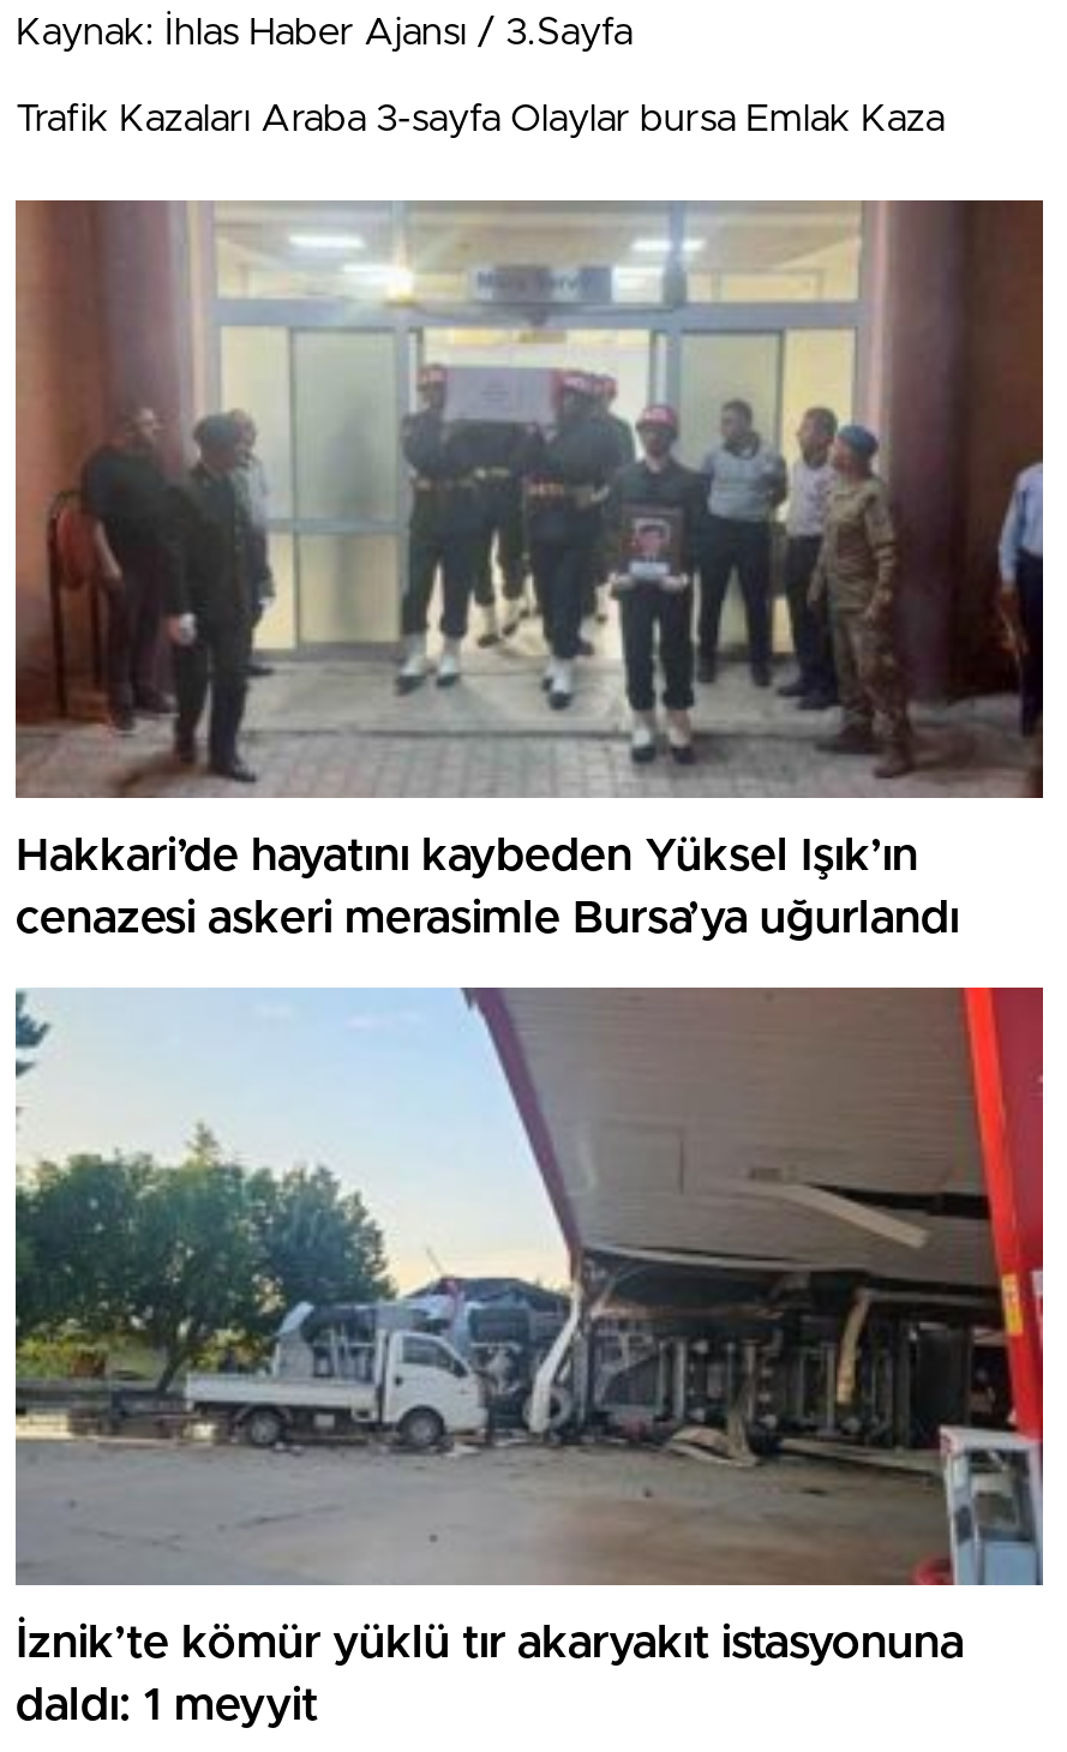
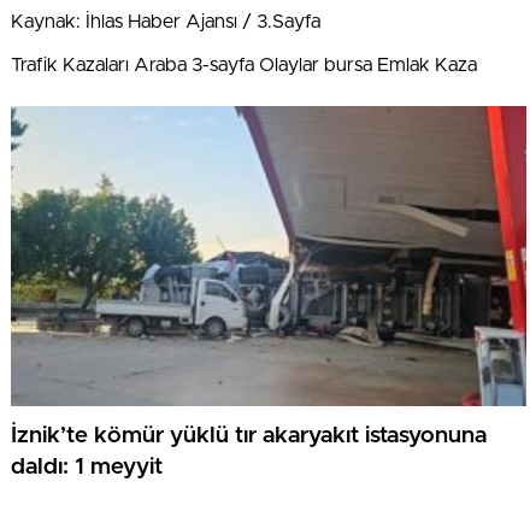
[13,198,1045,943] [image] | Hakkari’de hayatını kaybeden Yüksel Işık’ın | cenazesi askeri merasimle Bursa’ya uğurlandı -> none

